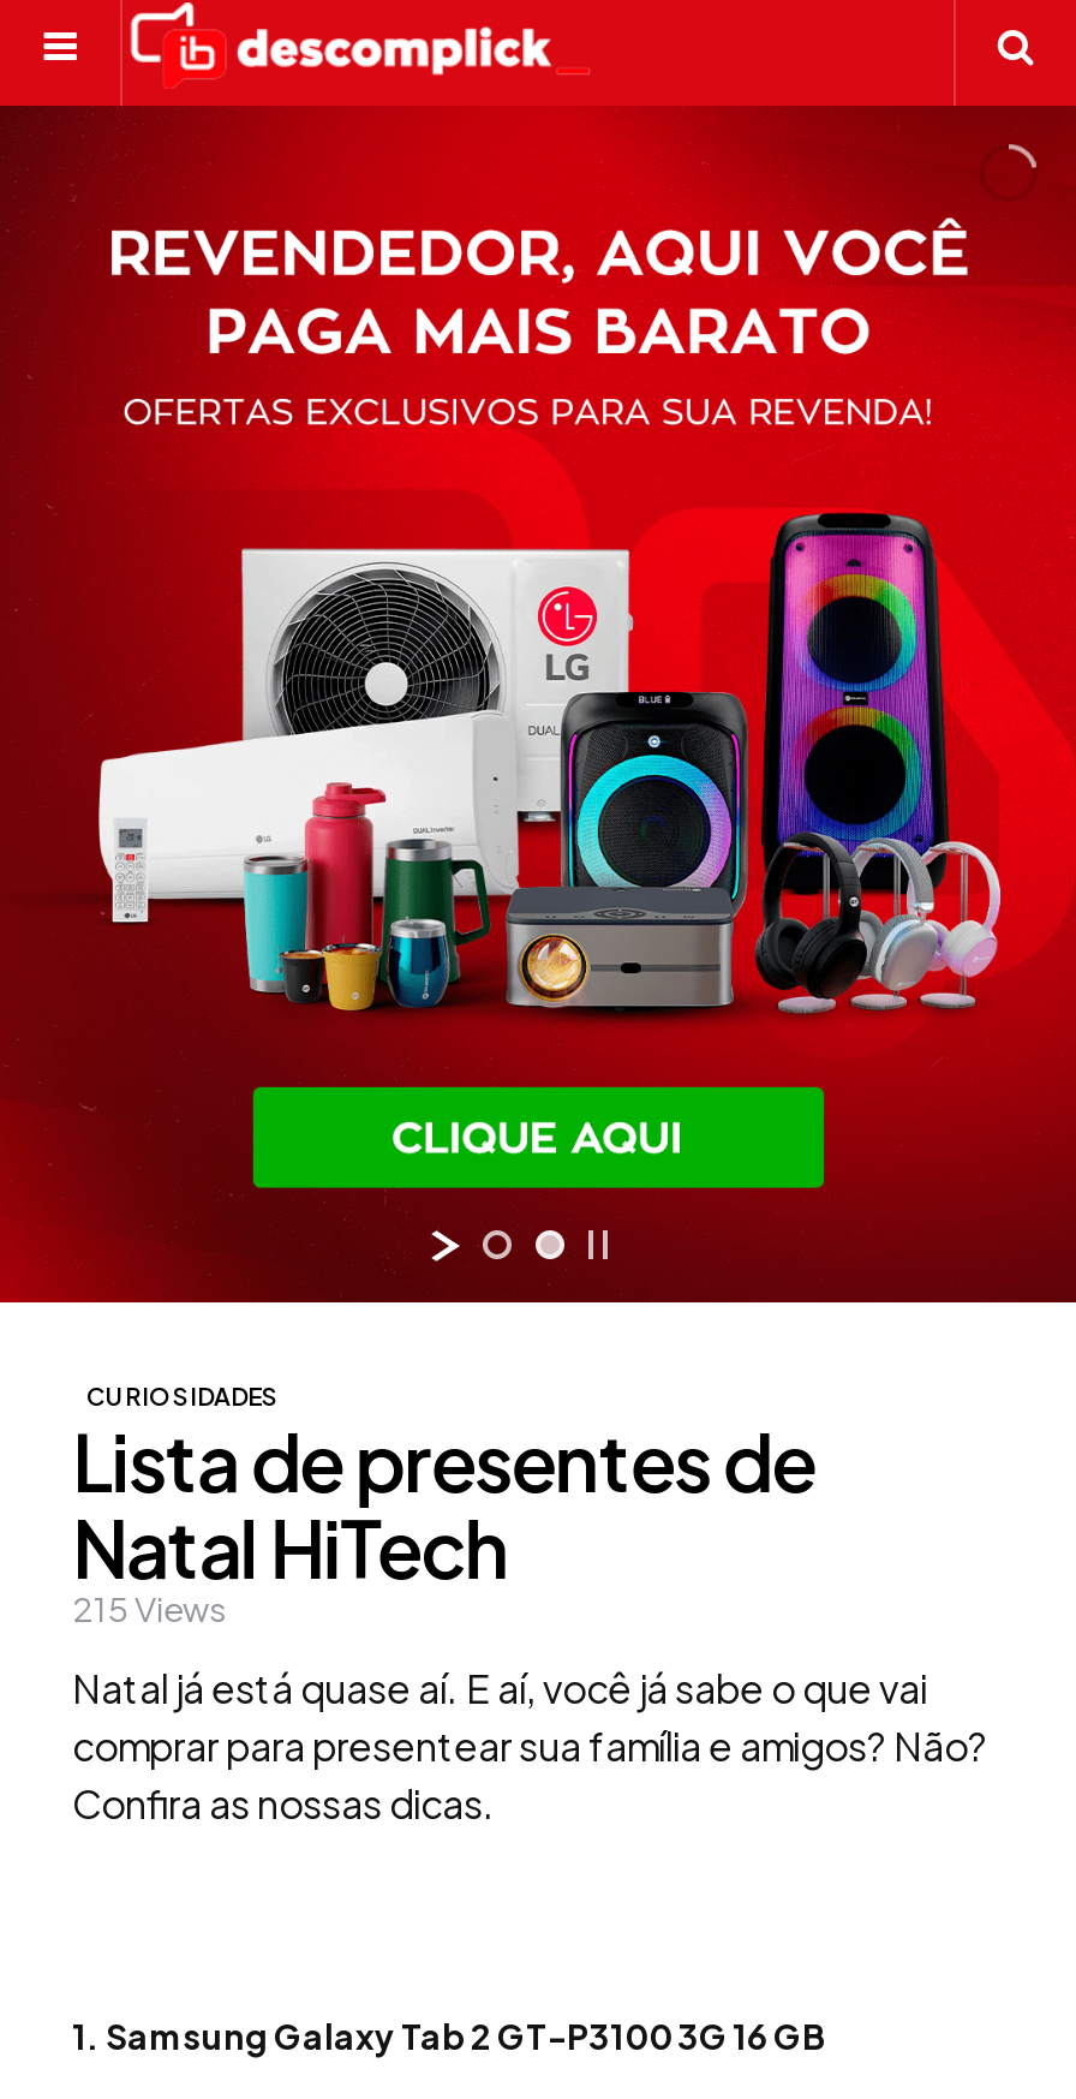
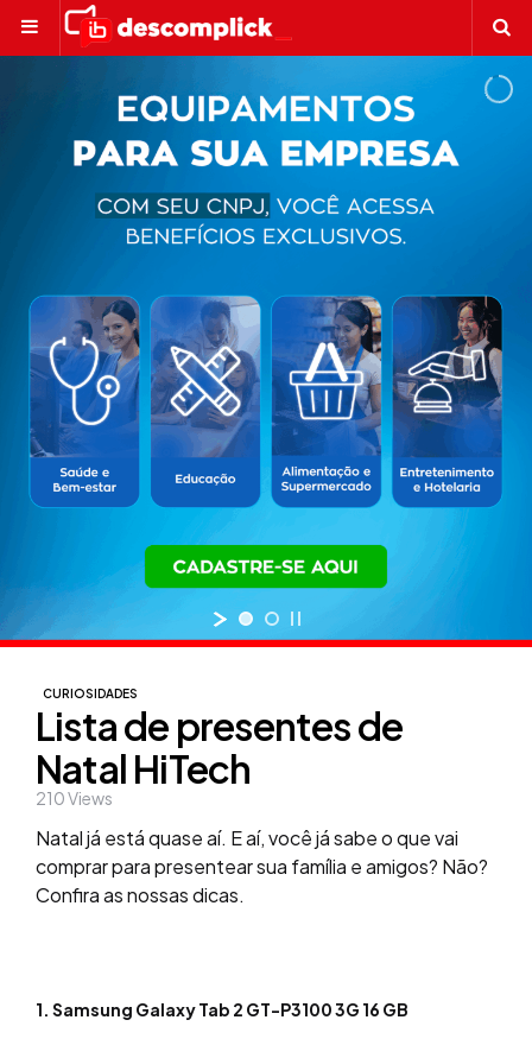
[7,106,1069,1305] [image] -> [4,55,528,648] [image]
[72,1586,226,1629] 215 Views -> [36,787,113,809] 210 Views

